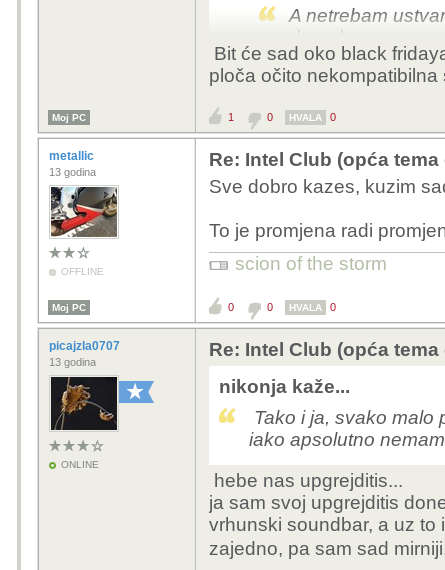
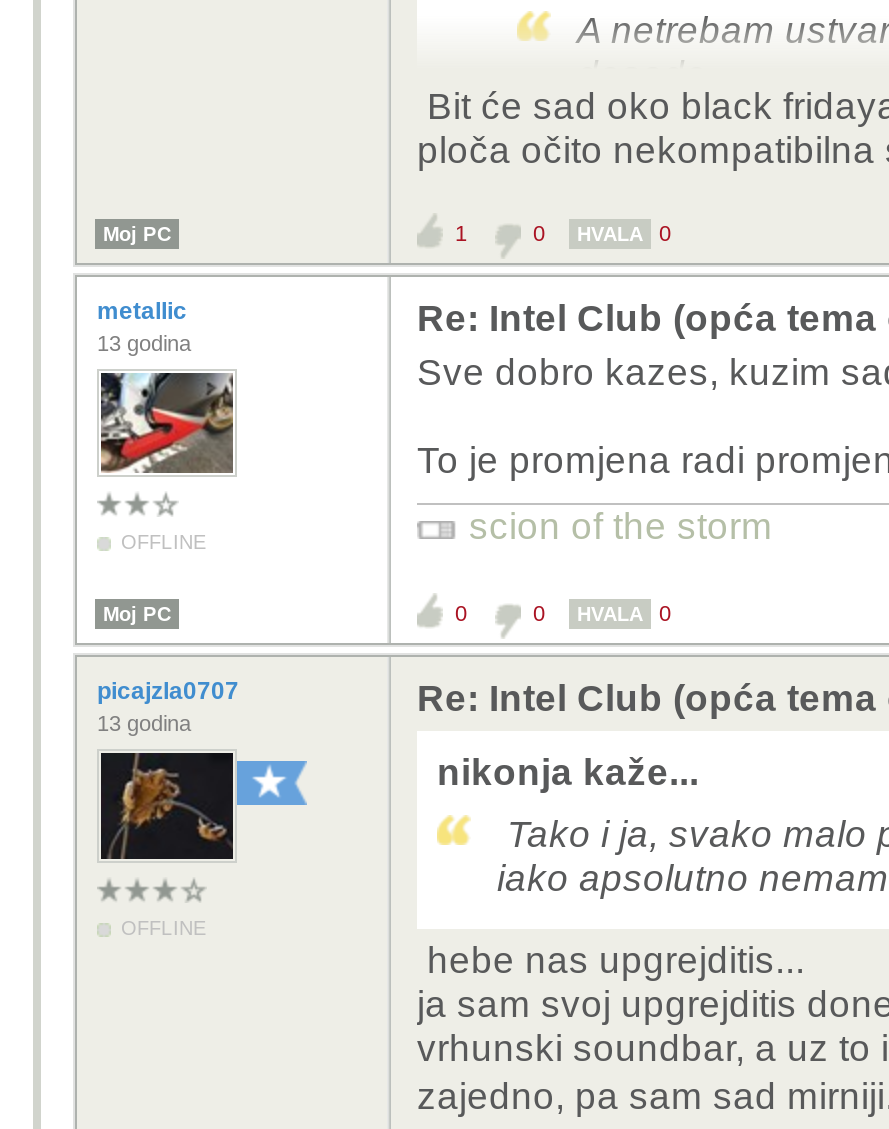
[61,459,99,470] ONLINE -> [121,917,207,939] OFFLINE

